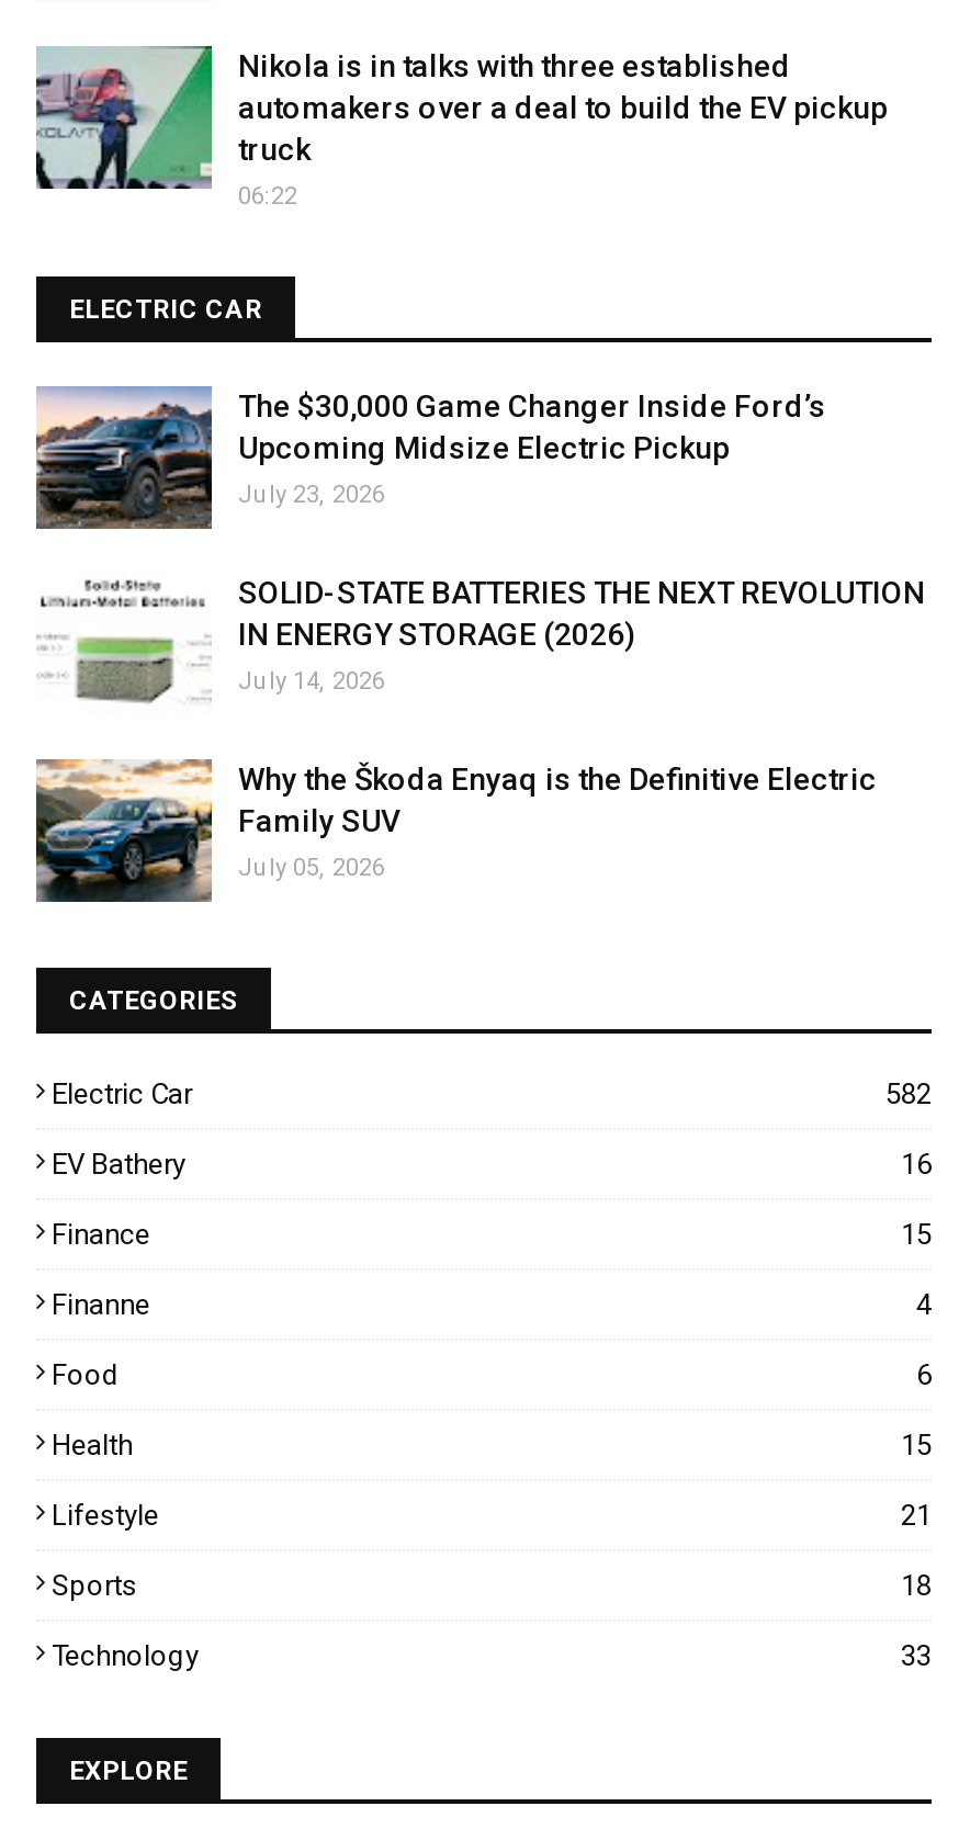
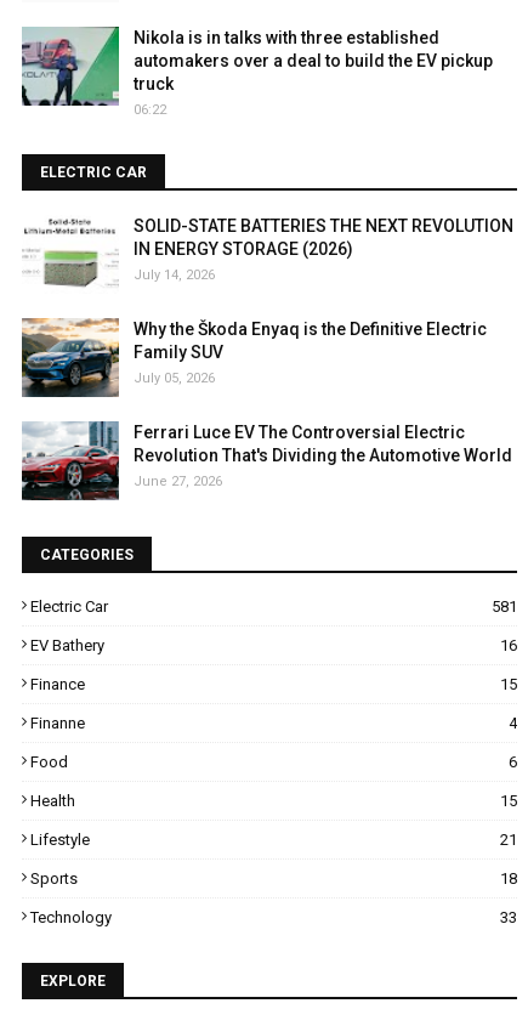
[34,384,826,531] [image] | The $30,000 Game Changer Inside Ford’s | Upcoming Midsize Electric Pickup | July 23, 2026 -> none
moved [41,575,925,882] -> [24,216,513,386]: [image] | SOLID-STATE BATTERIES THE NEXT REVOLUTION | IN ENERGY STORAGE (2026) | July 14, 2026 | Why the Škoda Enyaq is the Definitive Electric | Family SUV | July 05, 2026
none -> [22,420,512,500] [image] | Ferrari Luce EV The Controversial Electric | Revolution That's Dividing the Automotive World | June 27, 2026
[885,1077,932,1110] 582 -> [492,597,517,616] 581

